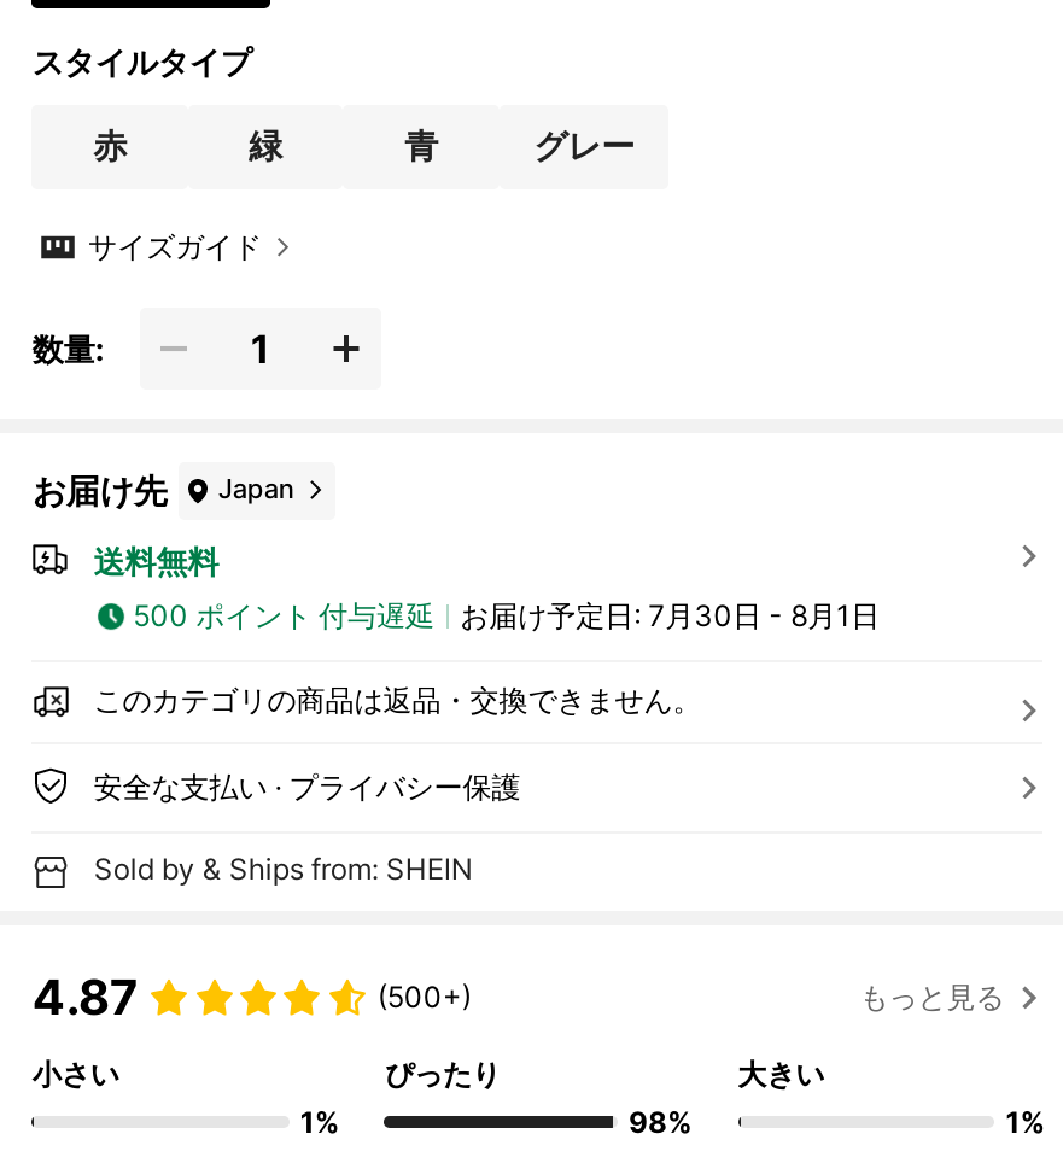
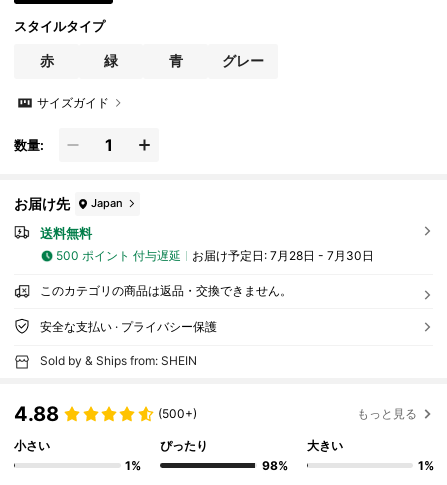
[460,596,880,633] お届け予定日: 7月30日 - 8月1日 -> [192,248,374,263] お届け予定日: 7月28日 - 7月30日
[32,968,138,1026] 4.87 -> [14,402,59,426] 4.88

